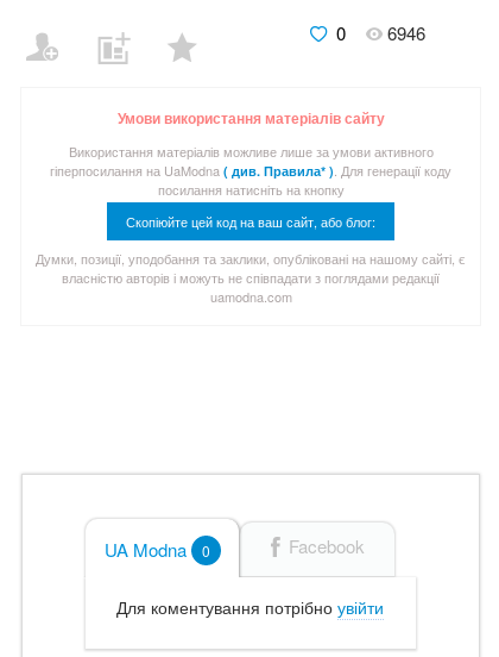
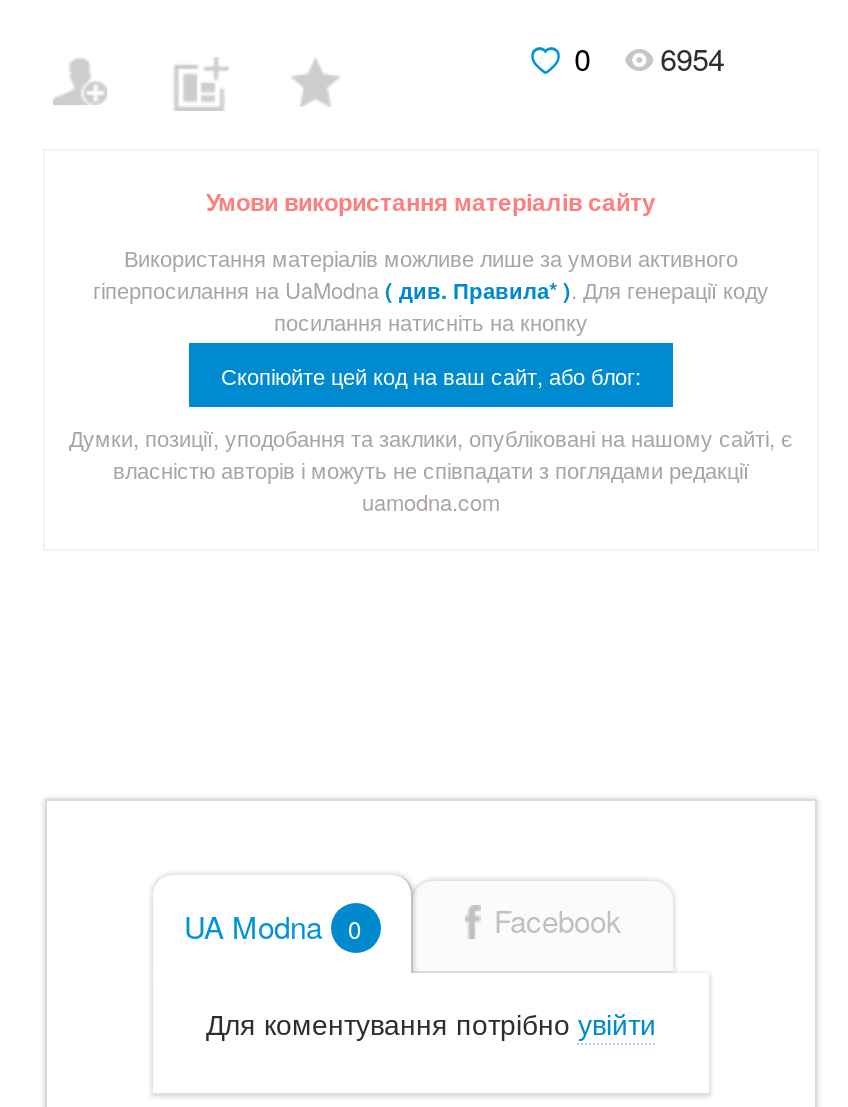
[336,20,425,45] 0 6946 -> [574,37,724,79] 0 6954

